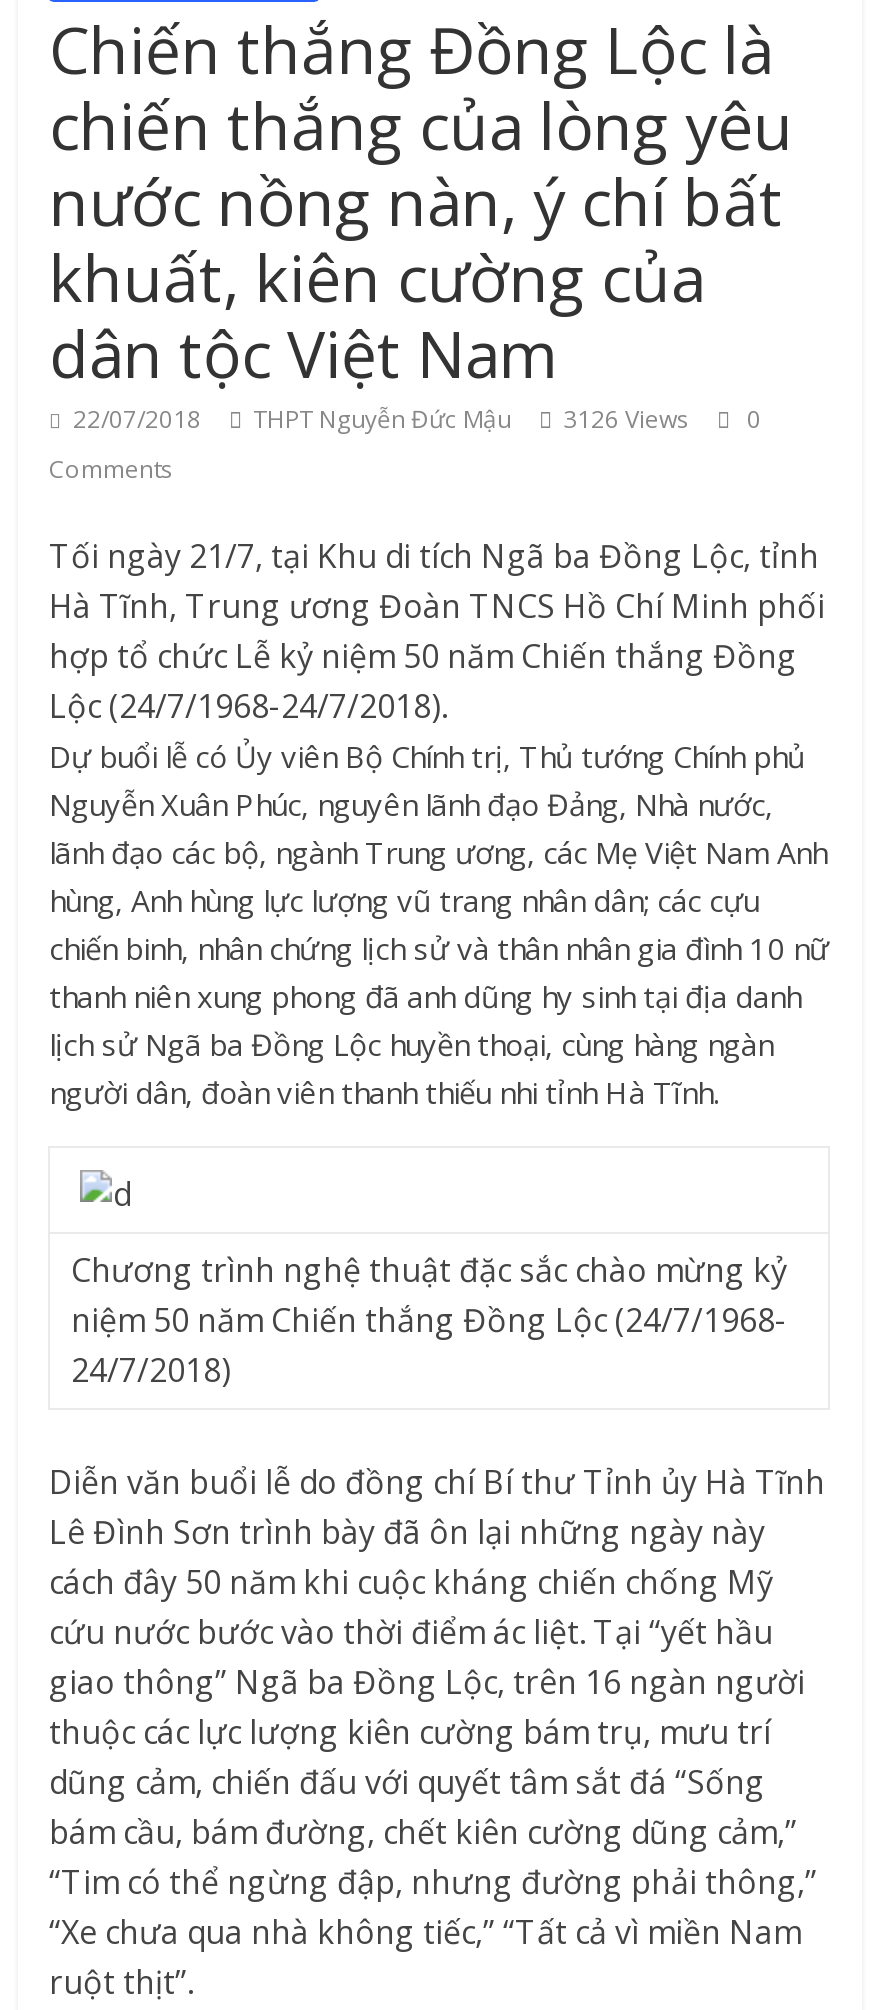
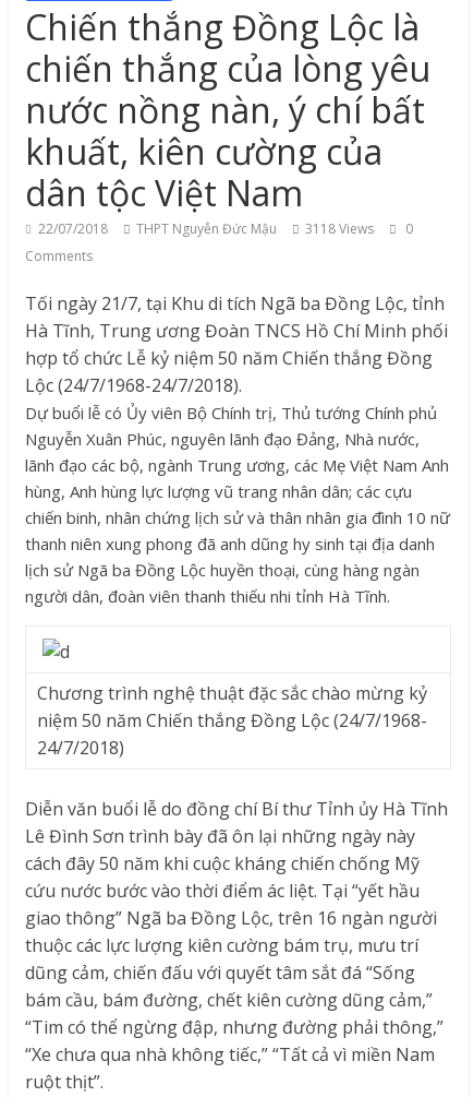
[73,402,761,436] 22/07/2018 THPT Nguyễn Đức Mậu 3126 Views 0 -> [39,219,413,238] 22/07/2018 THPT Nguyễn Đức Mậu 3118 Views 0

